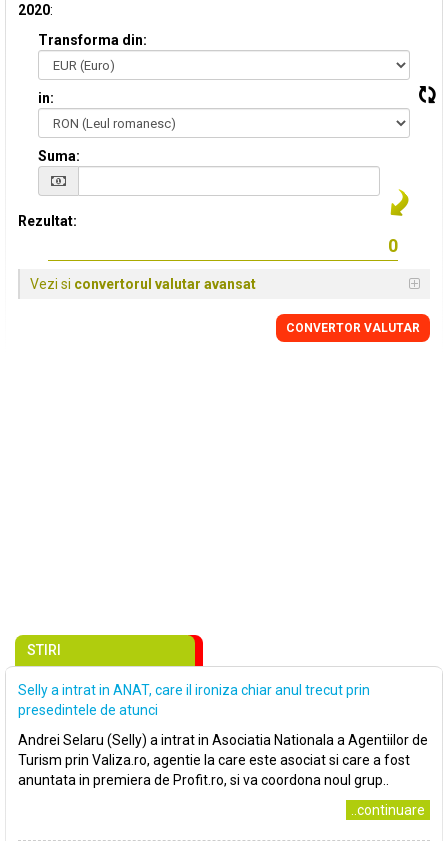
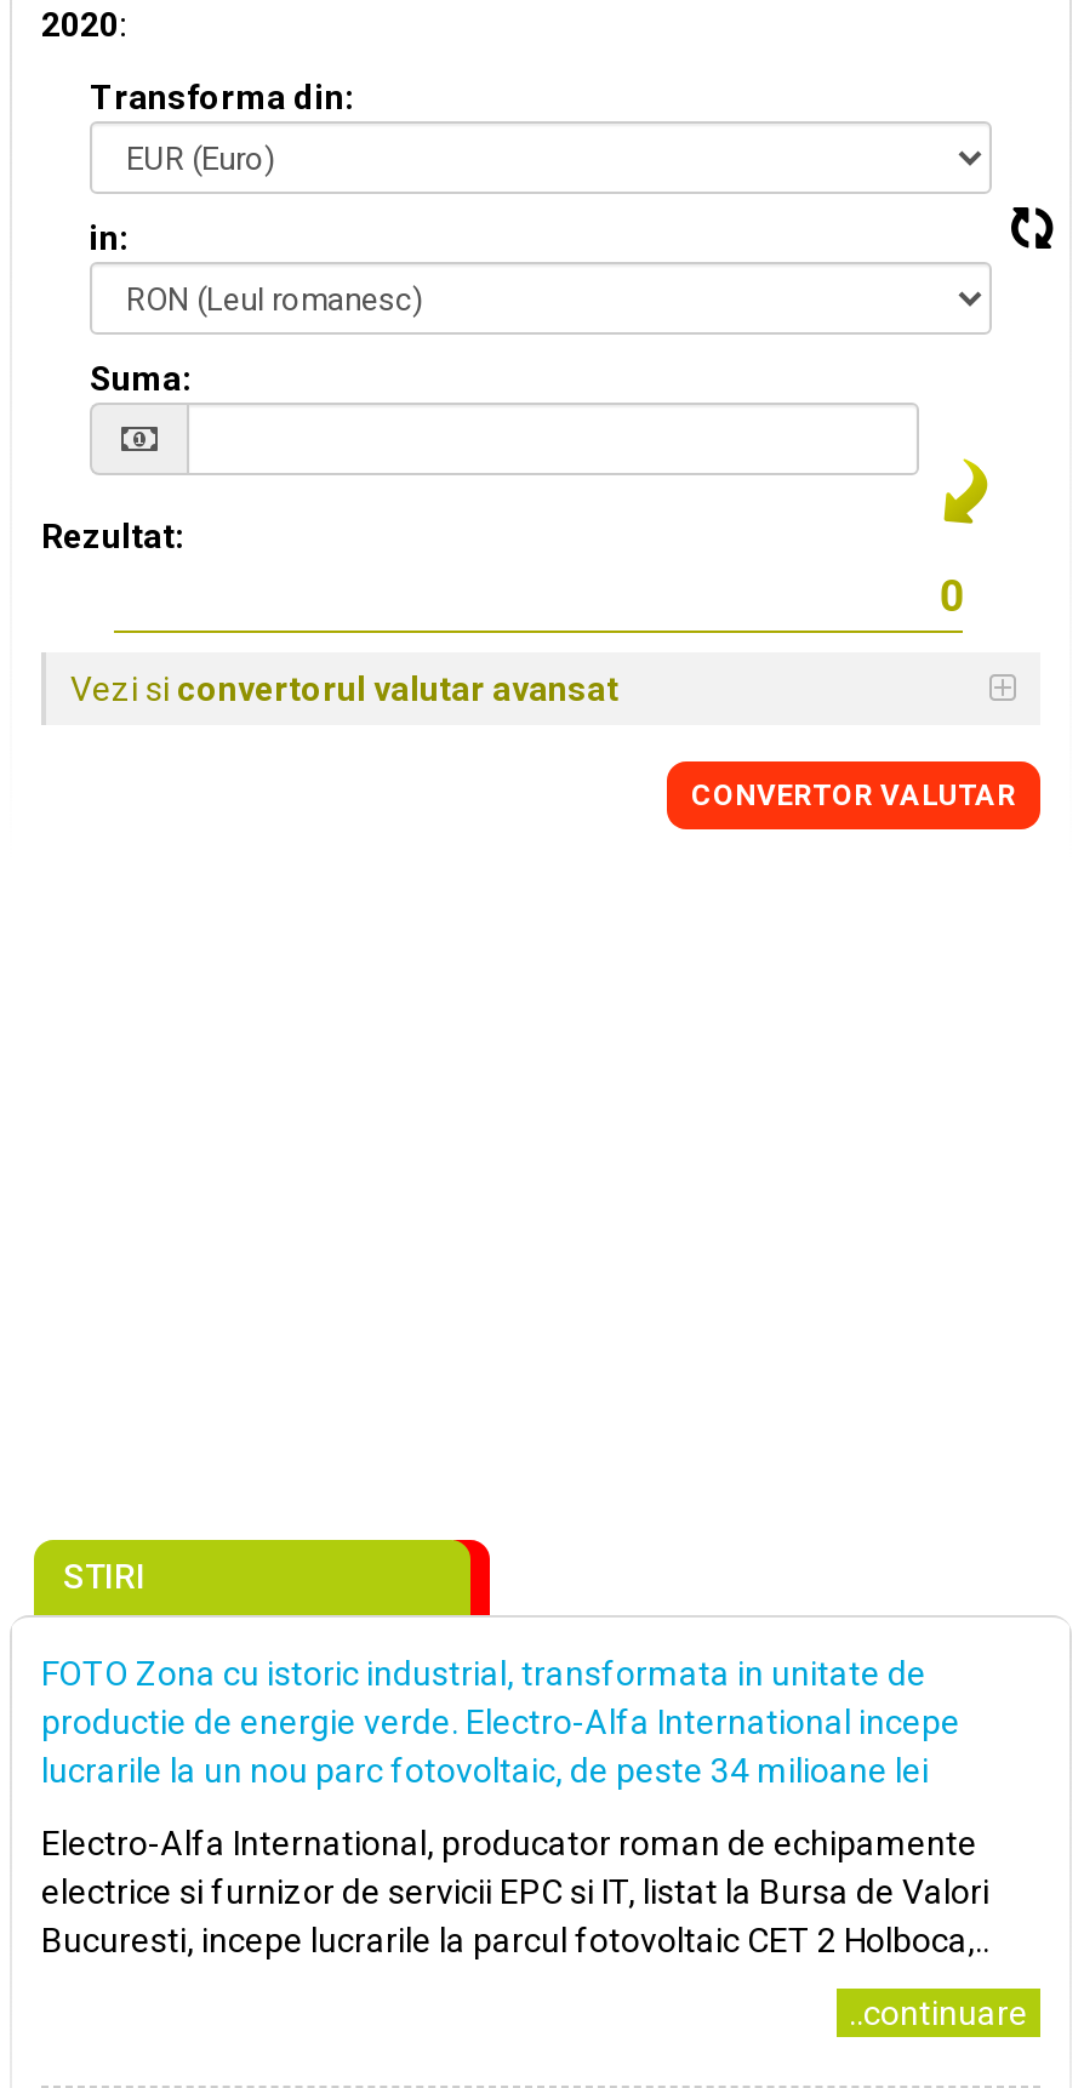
[18,682,370,718] Selly a intrat in ANAT, care il ironiza chiar anul trecut prin | presedintele de atunci -> [41,1654,960,1790] FOTO Zona cu istoric industrial, transformata in unitate de | productie de energie verde. Electro-Alfa International incepe | lucrarile la un nou parc fotovoltaic, de peste 34 milioane lei
[18,732,428,788] Andrei Selaru (Selly) a intrat in Asociatia Nationala a Agentiilor de | Turism prin Valiza.ro, agentie la care este asociat si care a fost | anuntata in premiera de Profit.ro, si va coordona noul grup.. -> [41,1824,989,1959] Electro-Alfa International, producator roman de echipamente | electrice si furnizor de servicii EPC si IT, listat la Bursa de Valori | Bucuresti, incepe lucrarile la parcul fotovoltaic CET 2 Holboca,..

